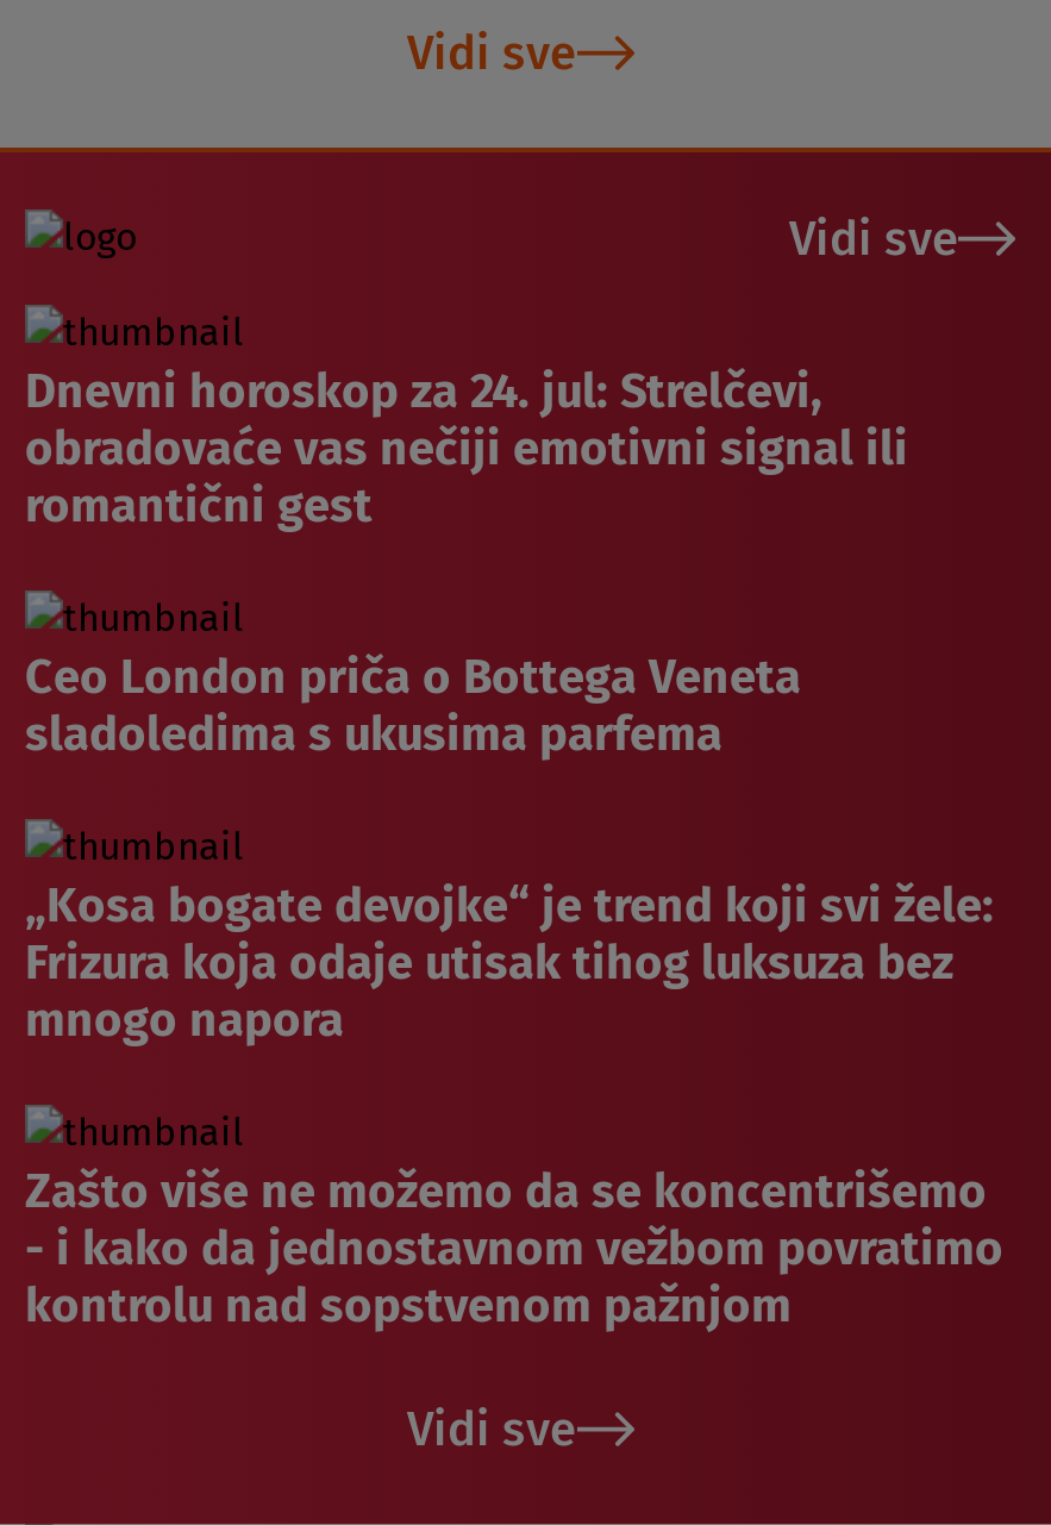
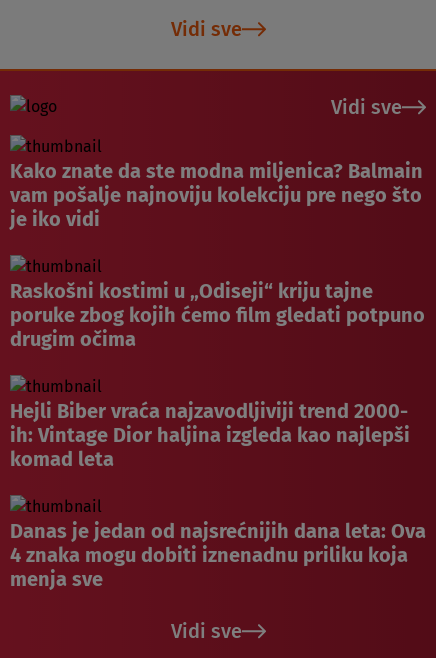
[25,363,908,535] Dnevni horoskop za 24. jul: Strelčevi, | obradovaće vas nečiji emotivni signal ili | romantični gest -> [10,159,423,231] Kako znate da ste modna miljenica? Balmain | vam pošalje najnoviju kolekciju pre nego što | je iko vidi
[25,649,801,763] Ceo London priča o Bottega Veneta | sladoledima s ukusima parfema -> [10,279,425,351] Raskošni kostimi u „Odiseji“ kriju tajne | poruke zbog kojih ćemo film gledati potpuno | drugim očima
[25,877,994,1049] „Kosa bogate devojke“ je trend koji svi žele: | Frizura koja odaje utisak tihog luksuza bez | mnogo napora -> [10,399,410,471] Hejli Biber vraća najzavodljiviji trend 2000- | ih: Vintage Dior haljina izgleda kao najlepši | komad leta
[25,1163,1003,1335] Zašto više ne možemo da se koncentrišemo | - i kako da jednostavnom vežbom povratimo | kontrolu nad sopstvenom pažnjom -> [10,519,426,591] Danas je jedan od najsrećnijih dana leta: Ova | 4 znaka mogu dobiti iznenadnu priliku koja | menja sve

